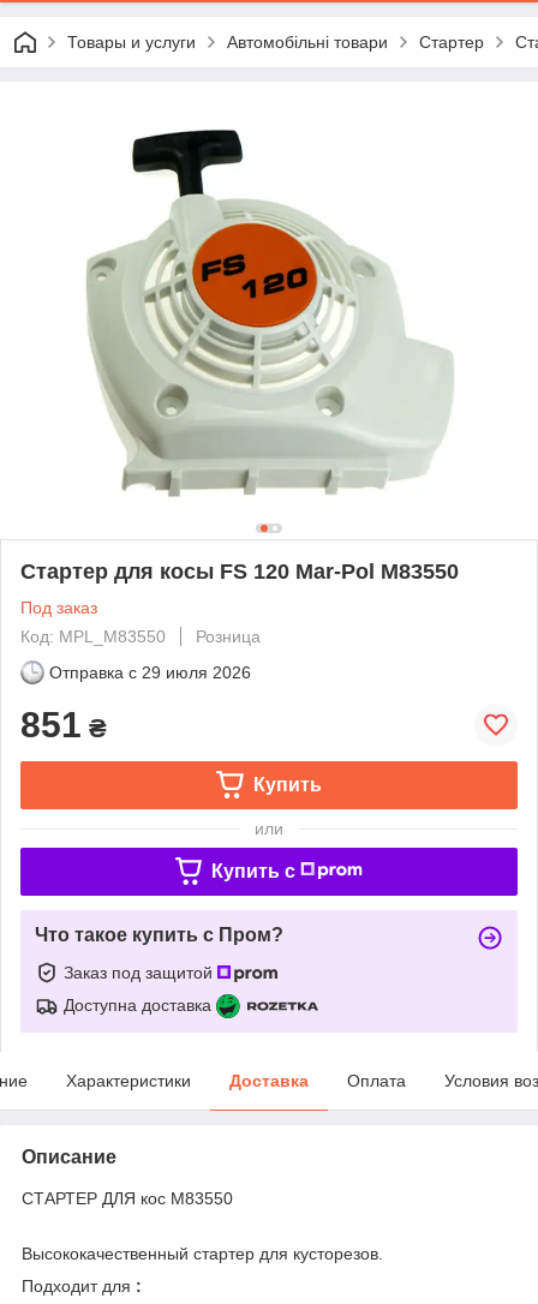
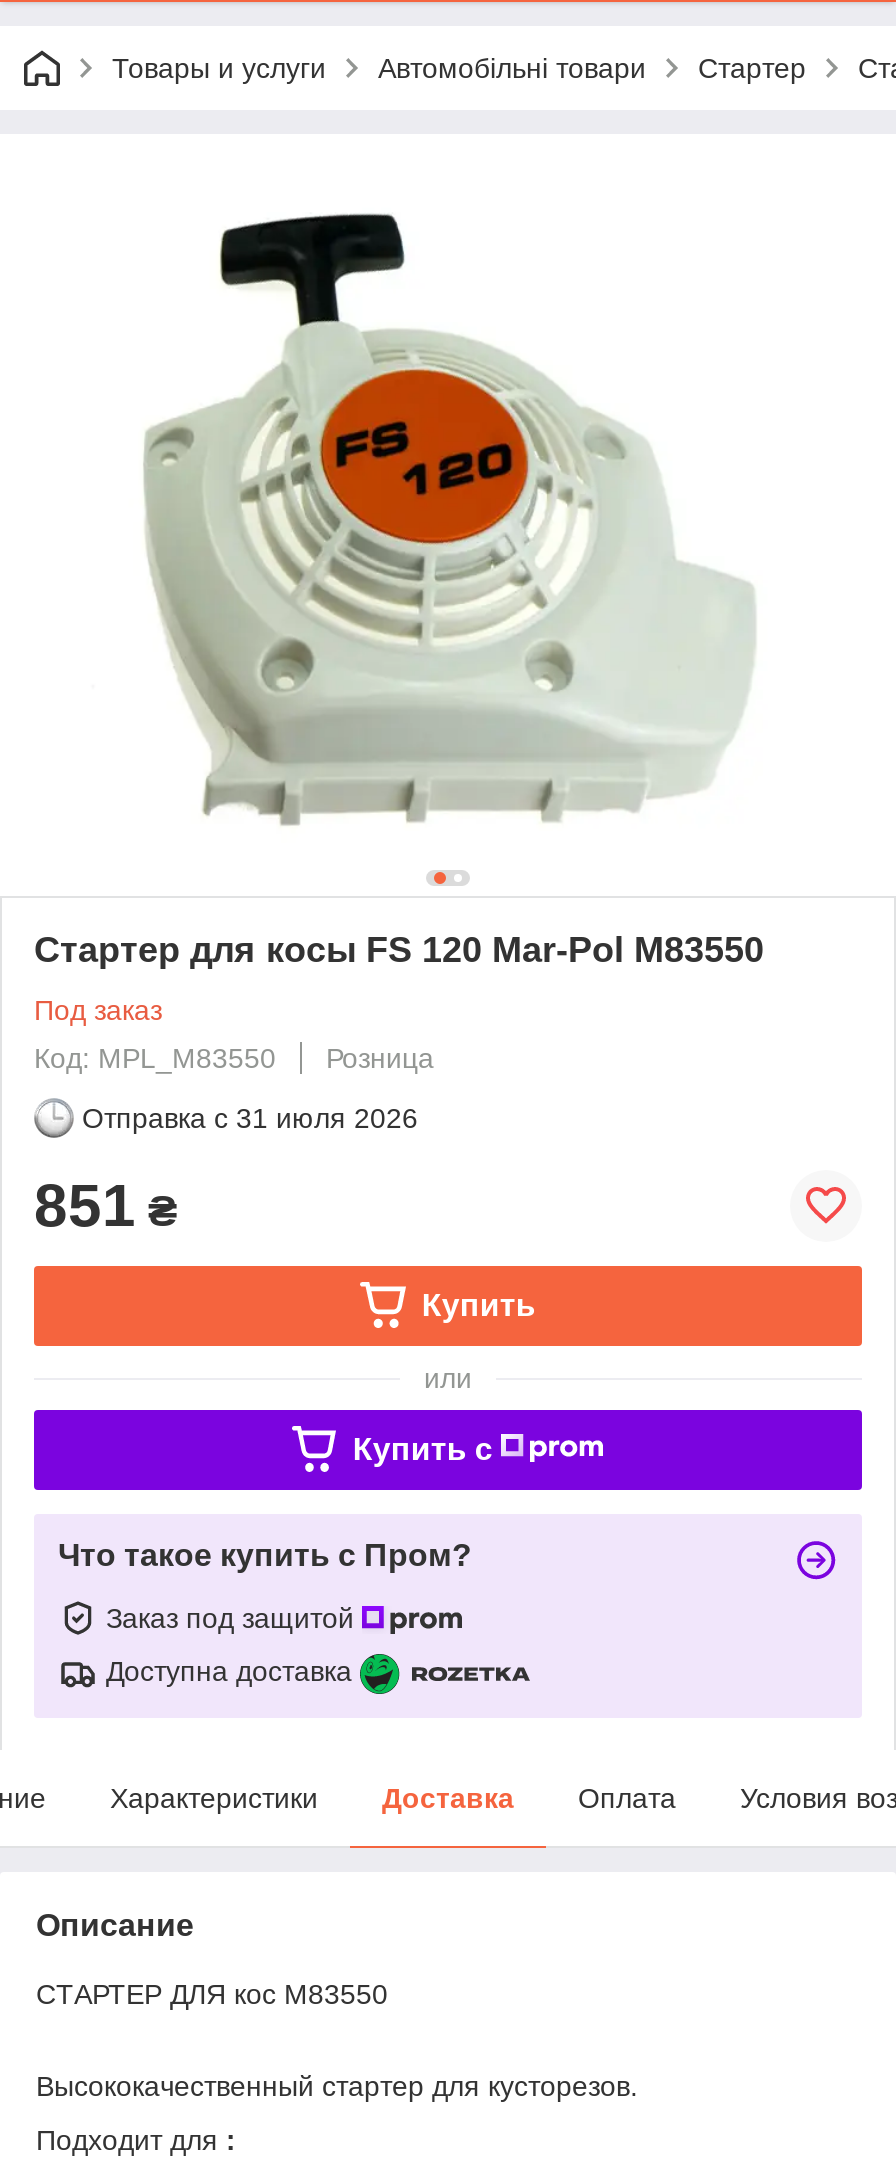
[49,663,251,682] Отправка с 29 июля 2026 -> [82,1102,418,1134] Отправка с 31 июля 2026

